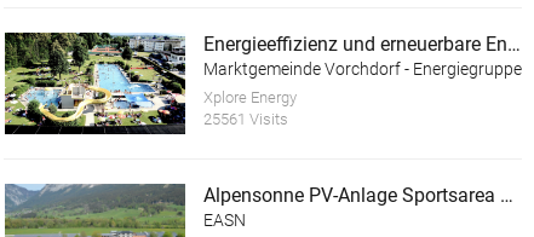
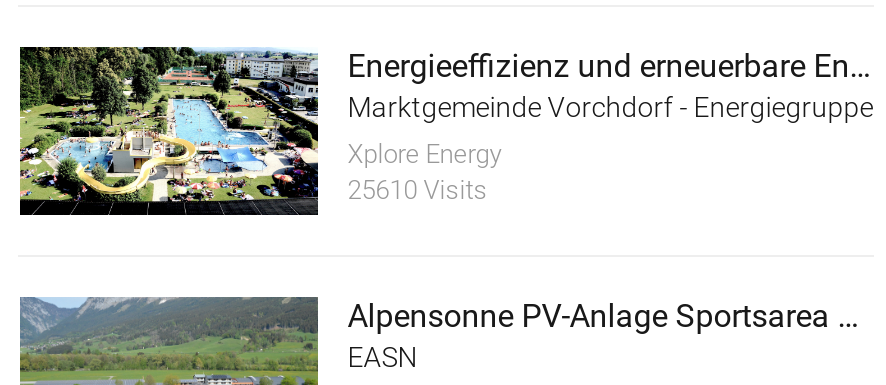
[203,109,288,128] 25561 Visits -> [348,174,488,204] 25610 Visits

